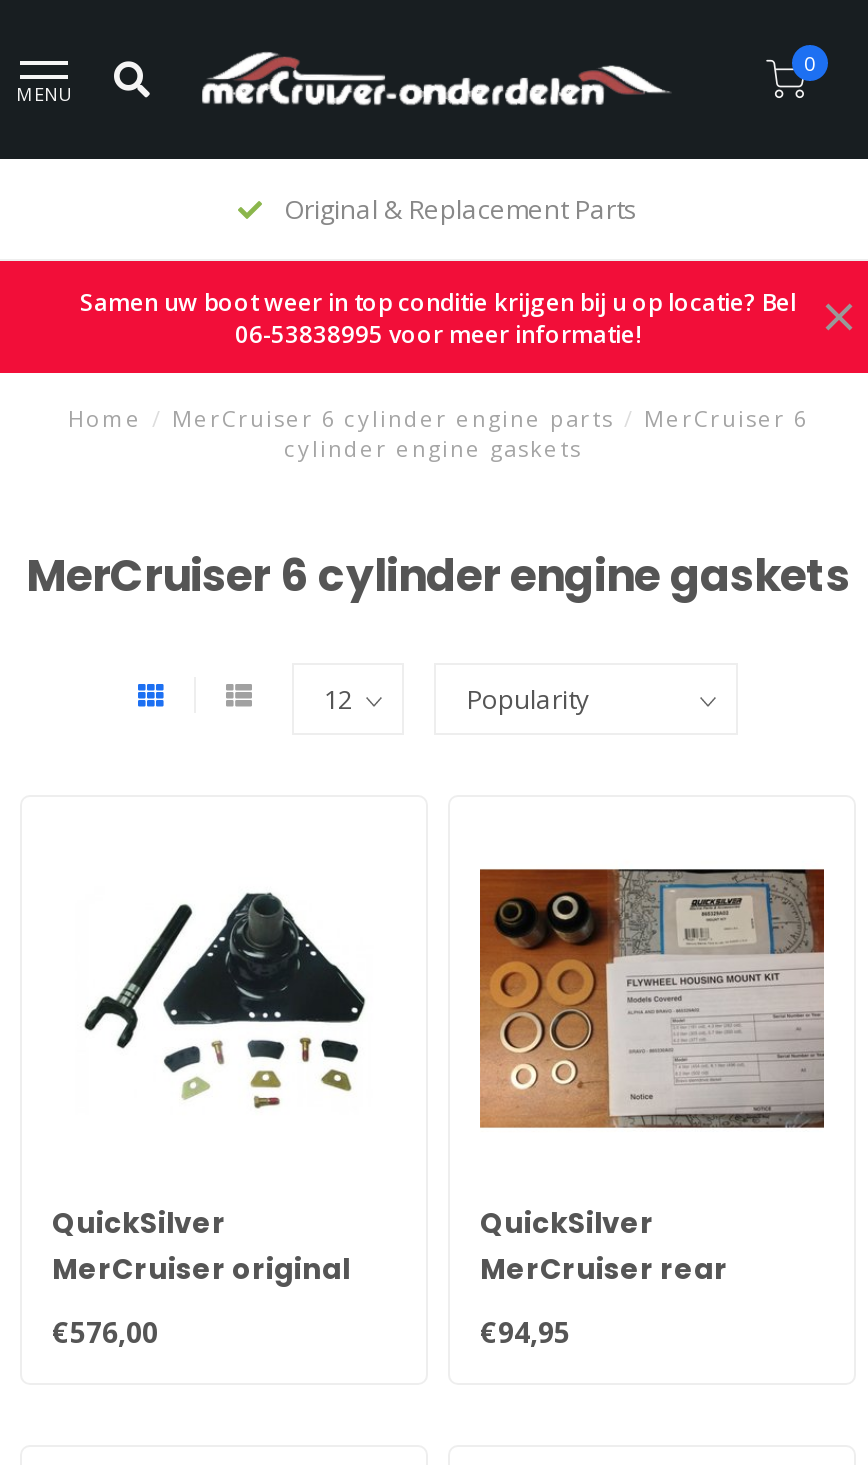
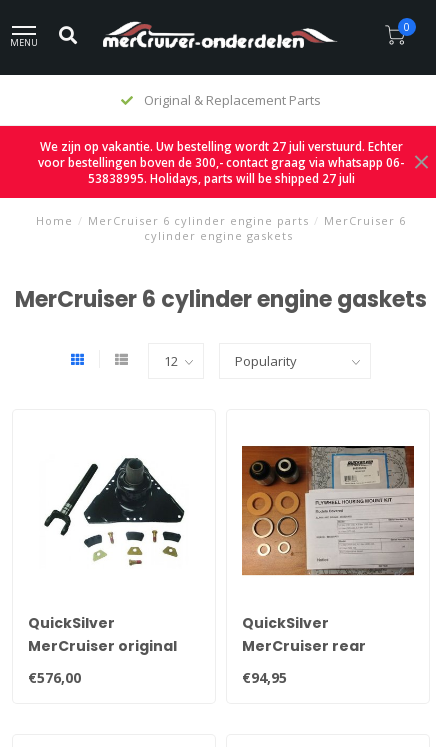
[80,285,796,349] Samen uw boot weer in top conditie krijgen bij u op locatie? Bel | 06-53838995 voor meer informatie! -> [38,138,404,186] We zijn op vakantie. Uw bestelling wordt 27 juli verstuurd. Echter | voor bestellingen boven de 300,- contact graag via whatsapp 06- | 53838995. Holidays, parts will be shipped 27 juli

